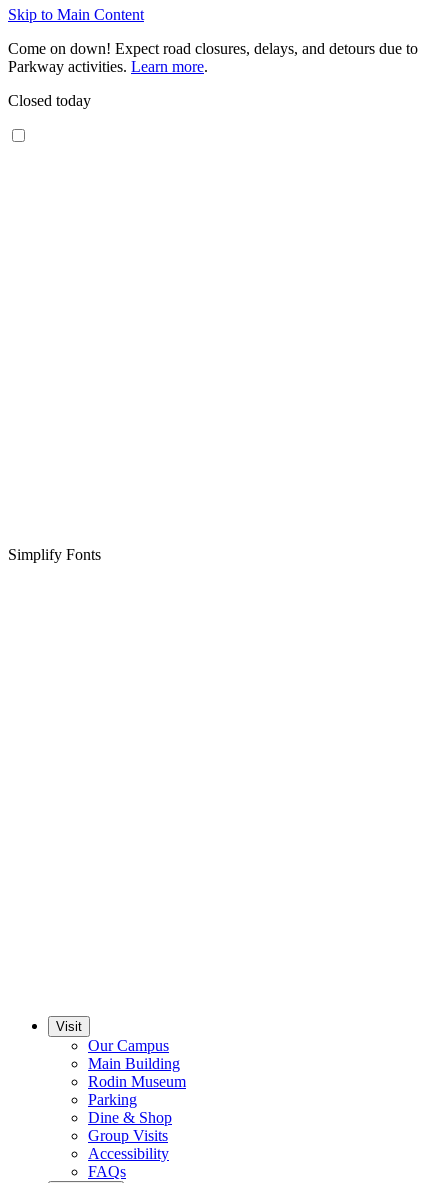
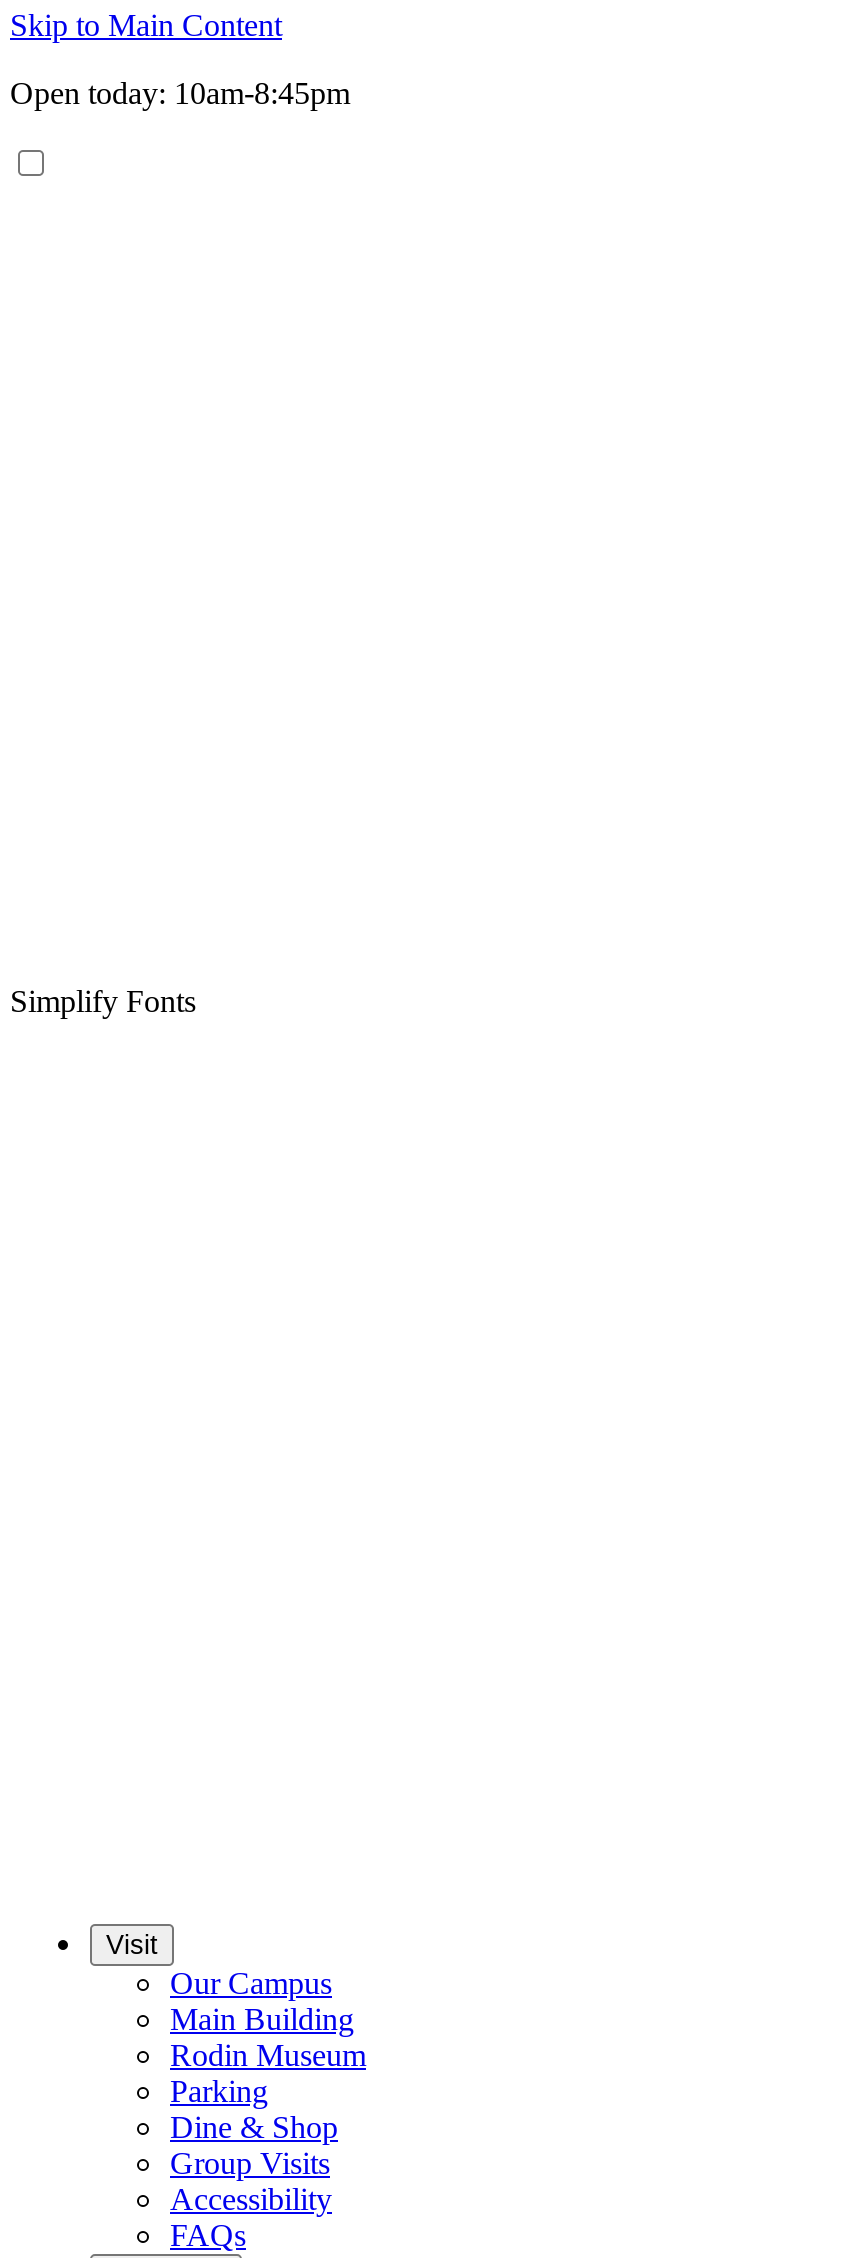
[8,40,418,109] Come on down! Expect road closures, delays, and detours due to | Parkway activities. Learn more. | Closed today -> [10,76,350,110] Open today: 10am-8:45pm

